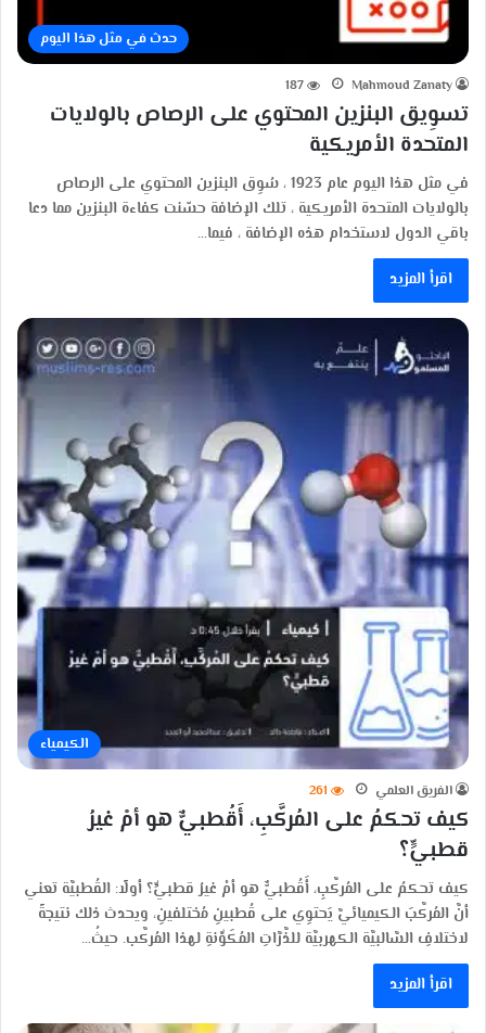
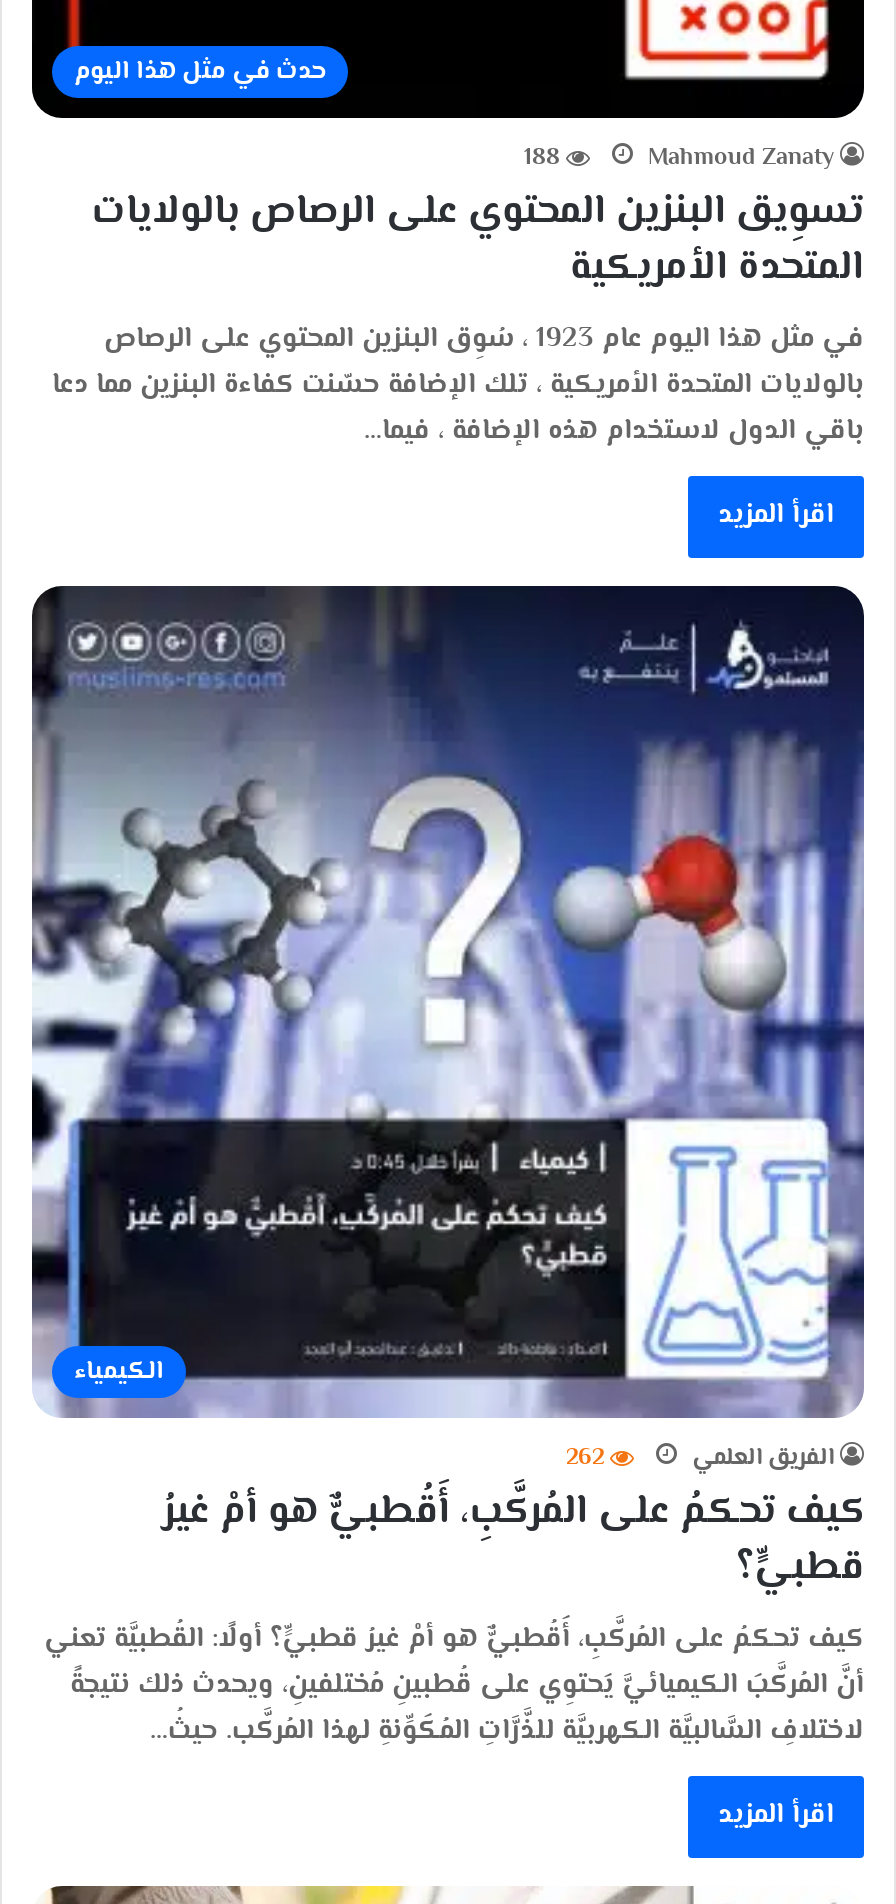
[285,76,304,97] 187 -> [524,140,560,178] 188
[309,781,328,802] 261 -> [566,1440,604,1478] 262

